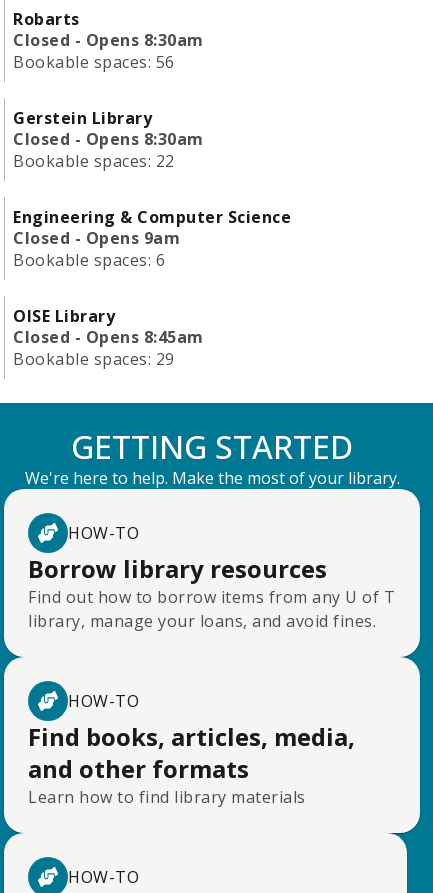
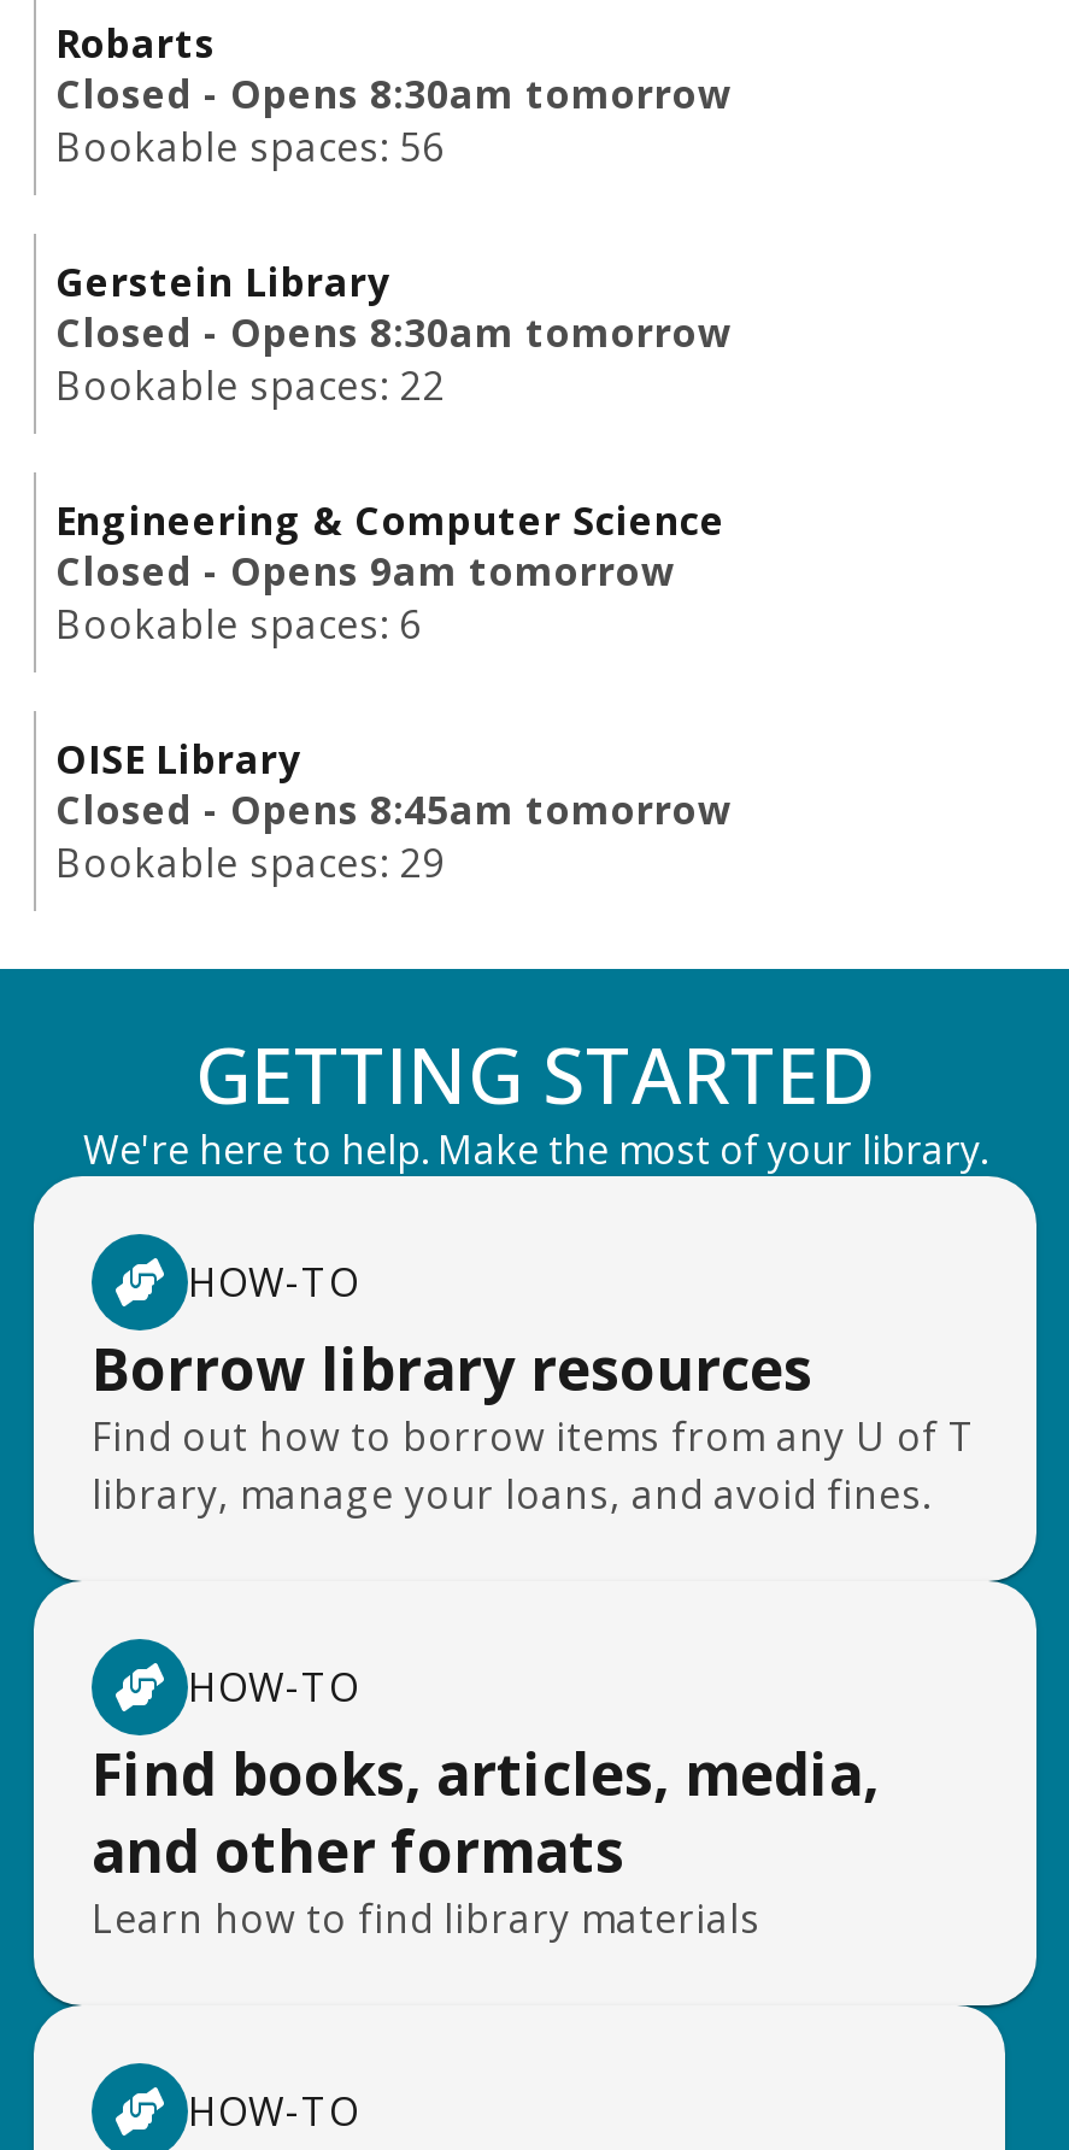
[13,29,203,51] Closed - Opens 8:30am -> [55,67,733,120] Closed - Opens 8:30am tomorrow
[13,128,203,150] Closed - Opens 8:30am -> [55,305,733,358] Closed - Opens 8:30am tomorrow
[13,227,180,249] Closed - Opens 9am -> [55,544,676,597] Closed - Opens 9am tomorrow
[13,326,203,348] Closed - Opens 8:45am -> [55,782,733,835] Closed - Opens 8:45am tomorrow

